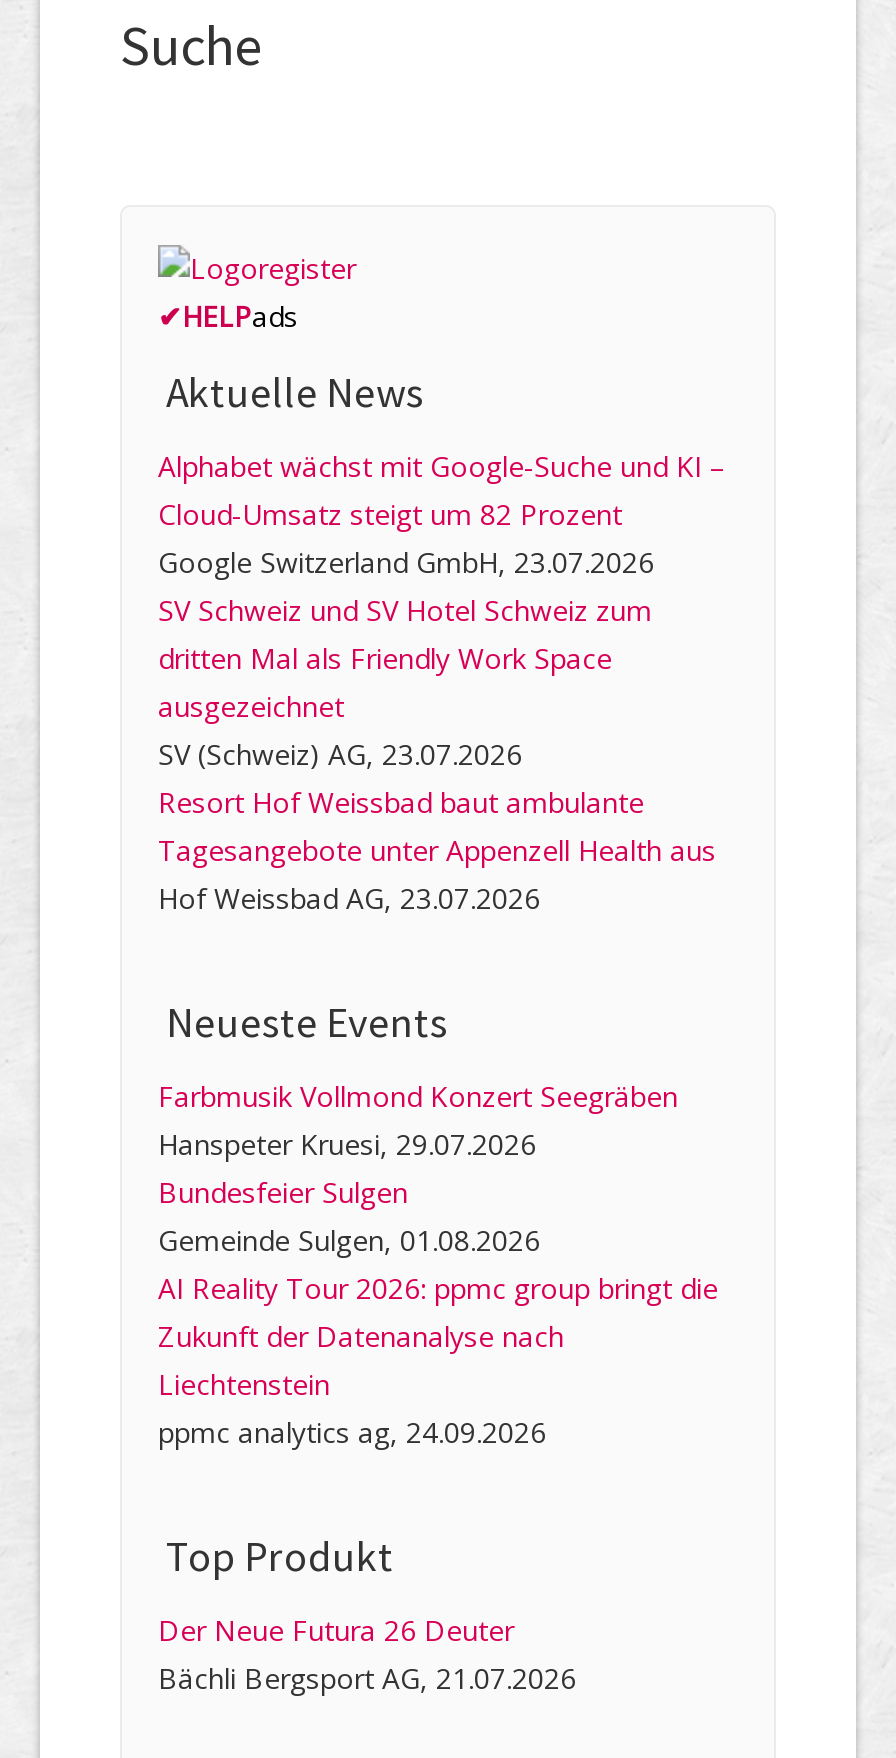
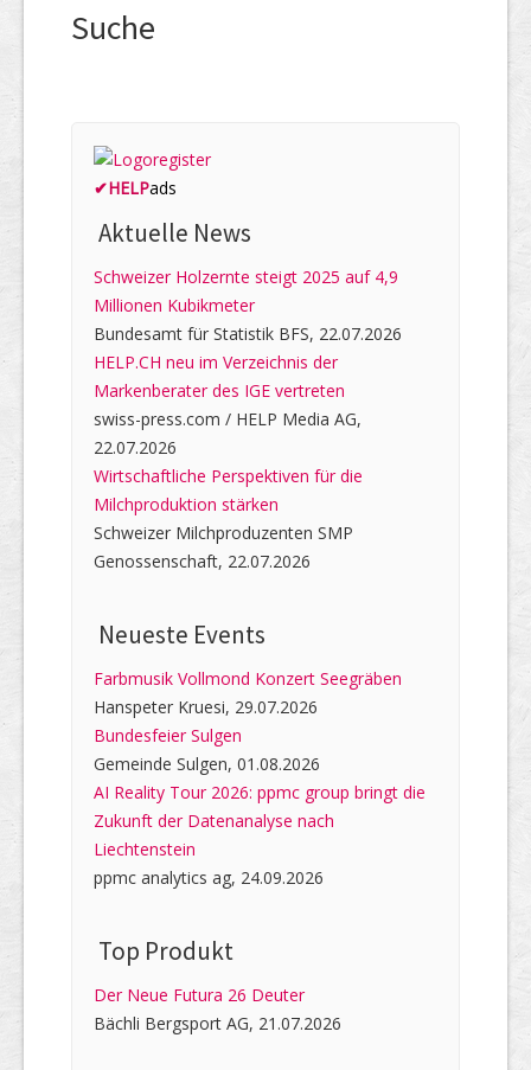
[158,448,726,918] Alphabet wächst mit Google-Suche und KI – | Cloud-Umsatz steigt um 82 Prozent | Google Switzerland GmbH, 23.07.2026 | SV Schweiz und SV Hotel Schweiz zum | dritten Mal als Friendly Work Space | ausgezeichnet | SV (Schweiz) AG, 23.07.2026 | Resort Hof Weissbad baut ambulante | Tagesangebote unter Appenzell Health aus | Hof Weissbad AG, 23.07.2026 -> [94,265,402,572] Schweizer Holzernte steigt 2025 auf 4,9 | Millionen Kubikmeter | Bundesamt für Statistik BFS, 22.07.2026 | HELP.CH neu im Verzeichnis der | Markenberater des IGE vertreten | swiss-press.com / HELP Media AG, | 22.07.2026 | Wirtschaftliche Perspektiven für die | Milchproduktion stärken | Schweizer Milchproduzenten SMP | Genossenschaft, 22.07.2026

